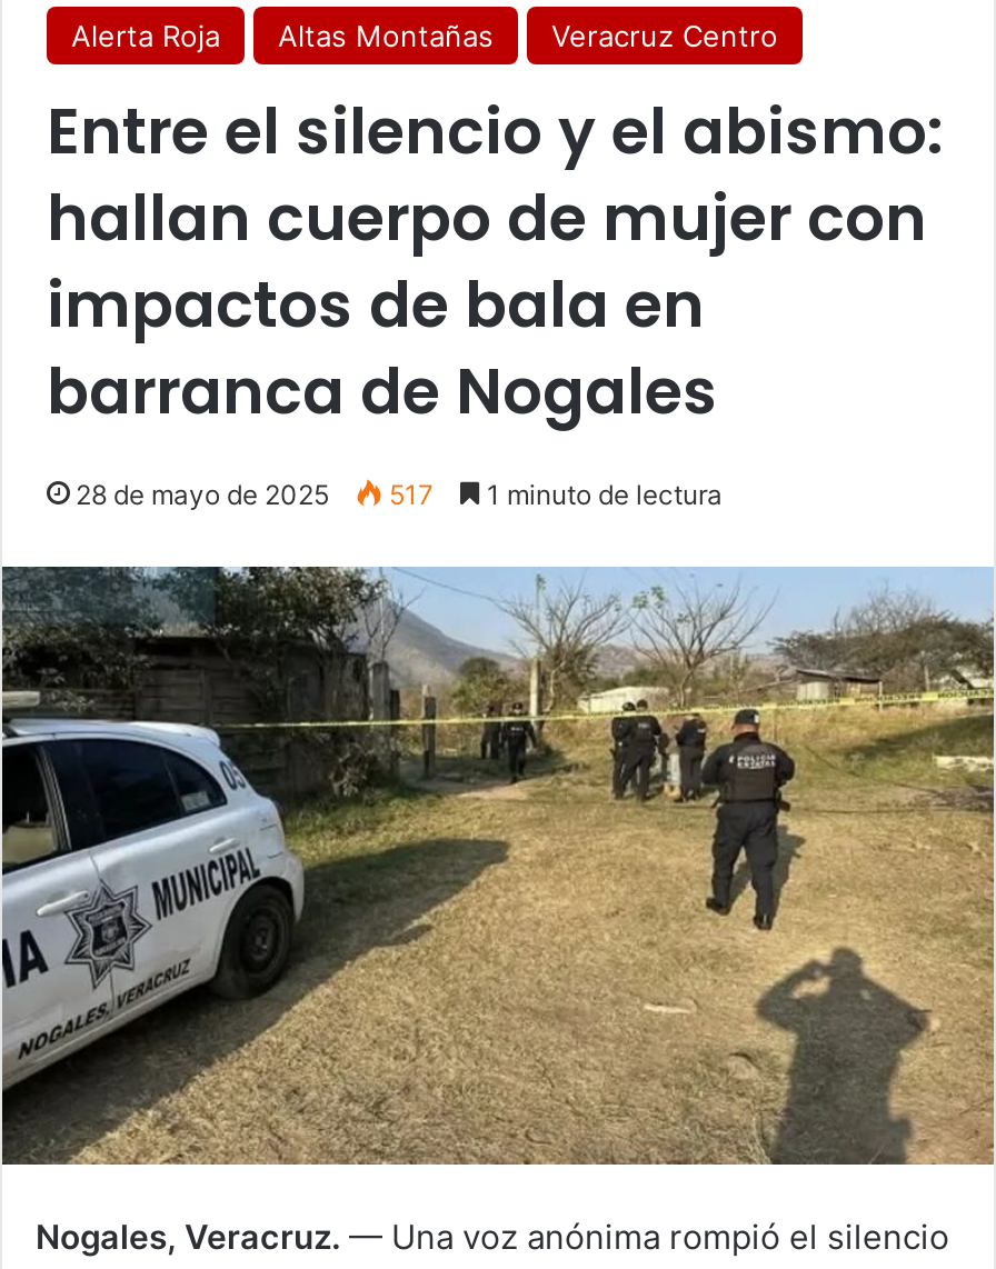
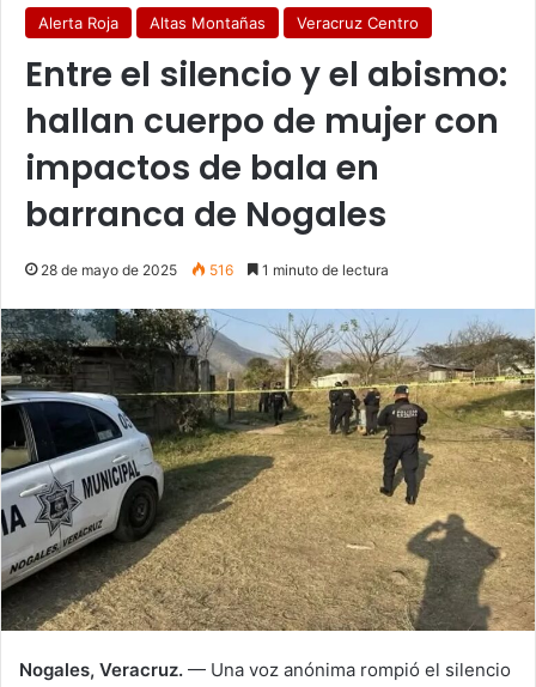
[76,478,723,511] 28 de mayo de 2025 517 1 minuto de lectura -> [41,261,389,279] 28 de mayo de 2025 516 1 minuto de lectura

